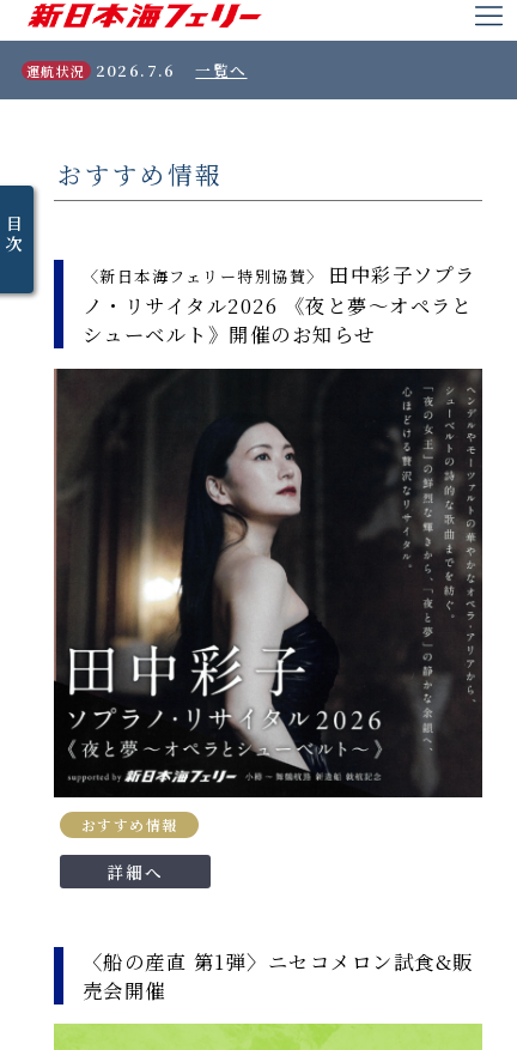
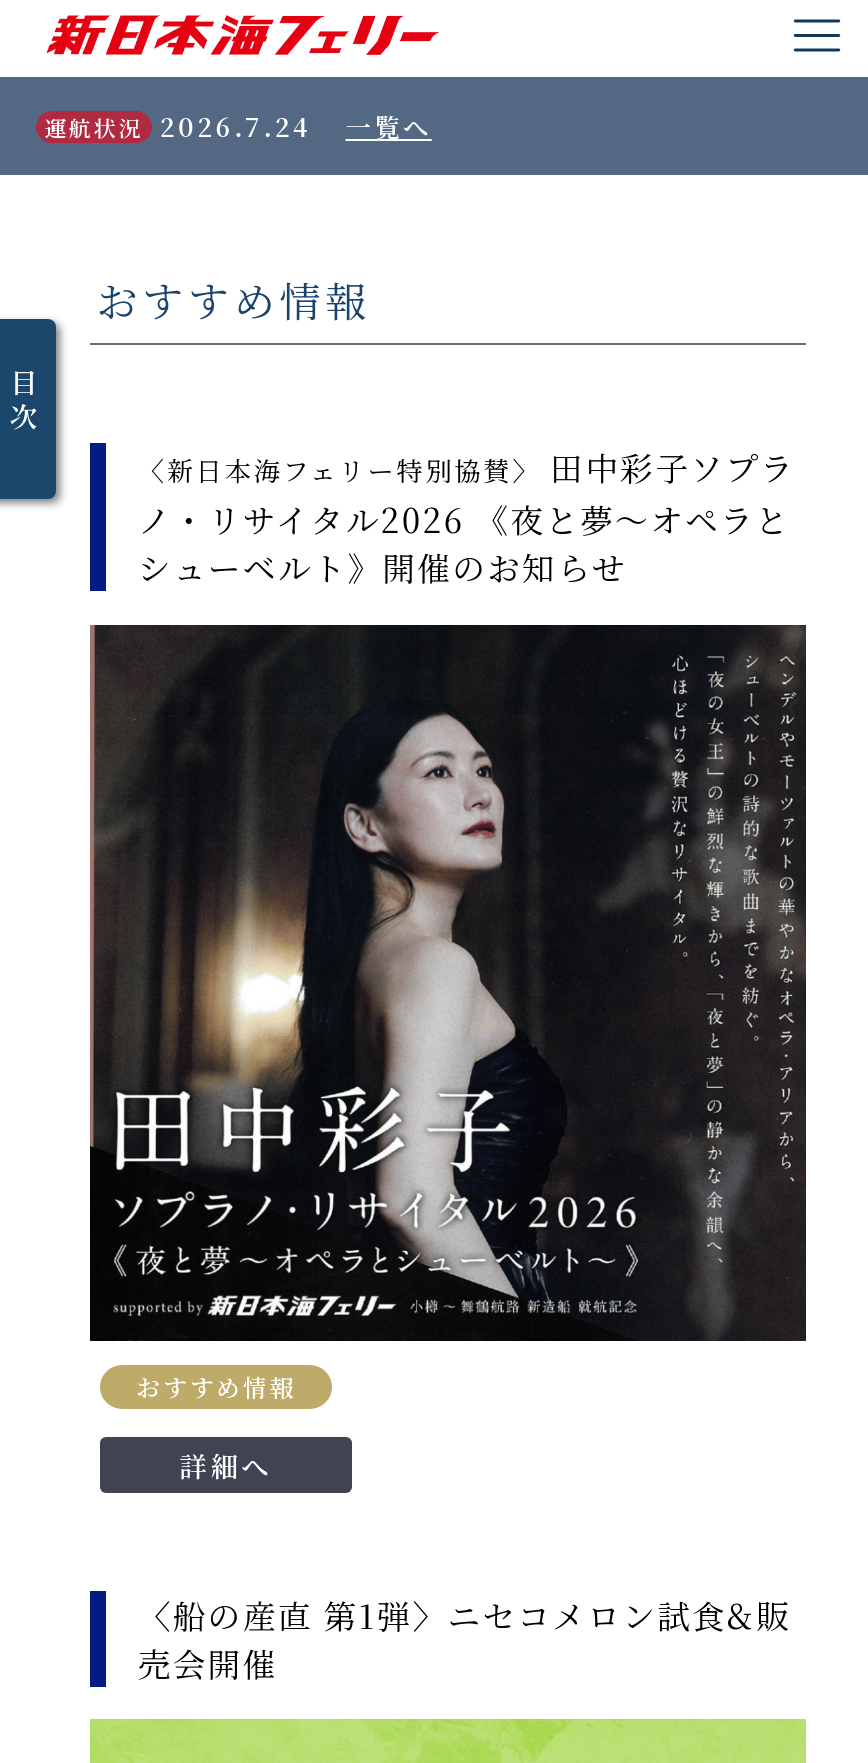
[26,58,247,81] 運航状況 2026.7.6 一覧へ -> [44,106,432,144] 運航状況 2026.7.24 一覧へ

